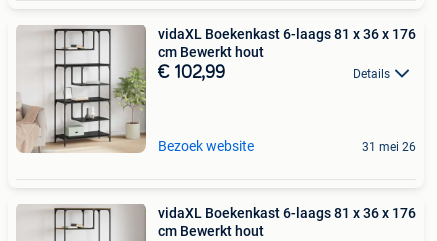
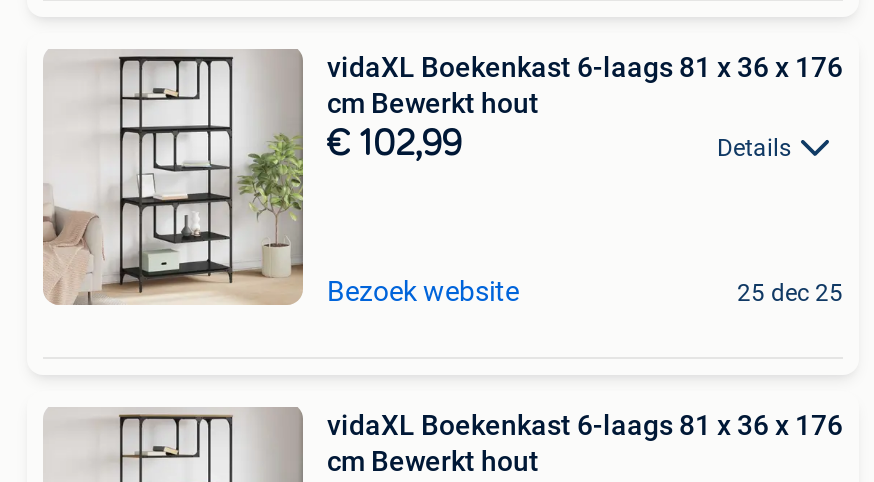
[362,140,416,154] 31 mei 26 -> [737,280,843,308] 25 dec 25

